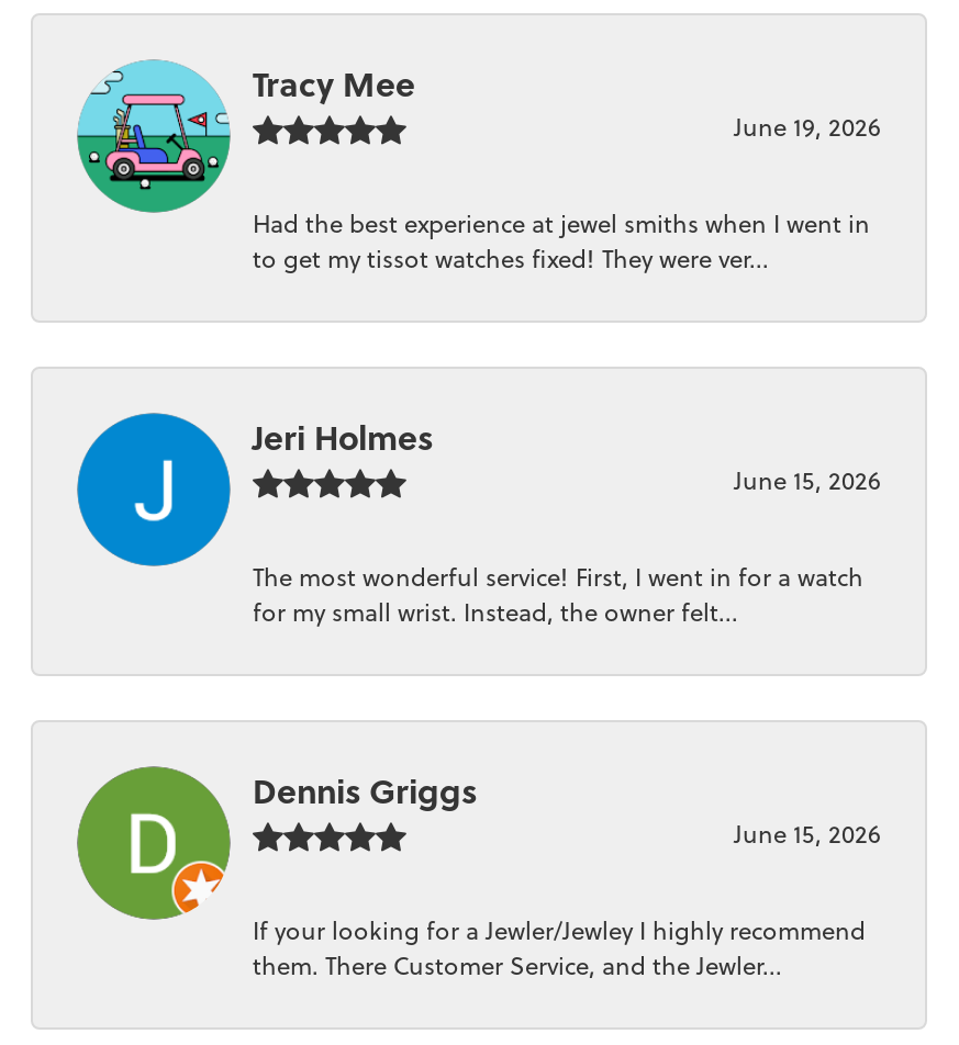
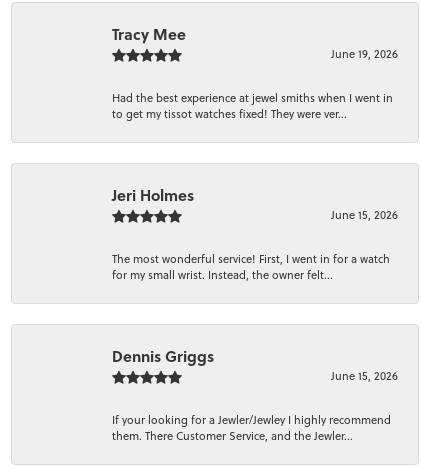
[75,57,233,215] [image] -> none
[75,411,233,569] [image] -> none
[75,764,233,922] [image] -> none

